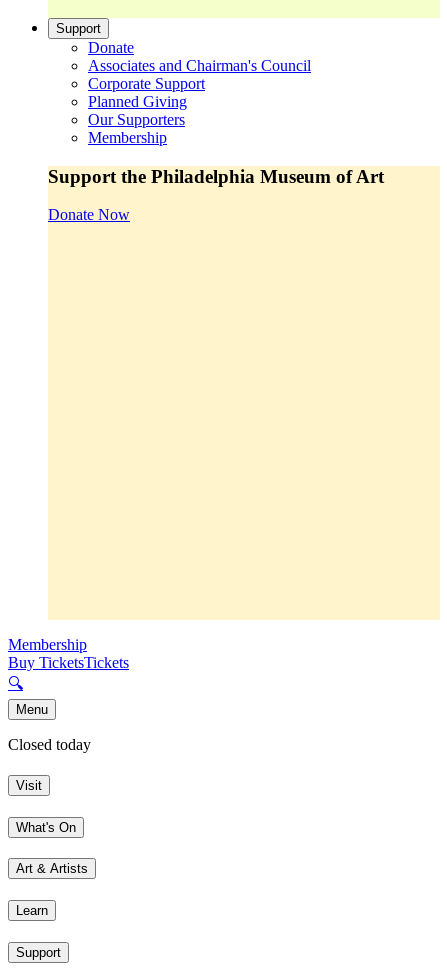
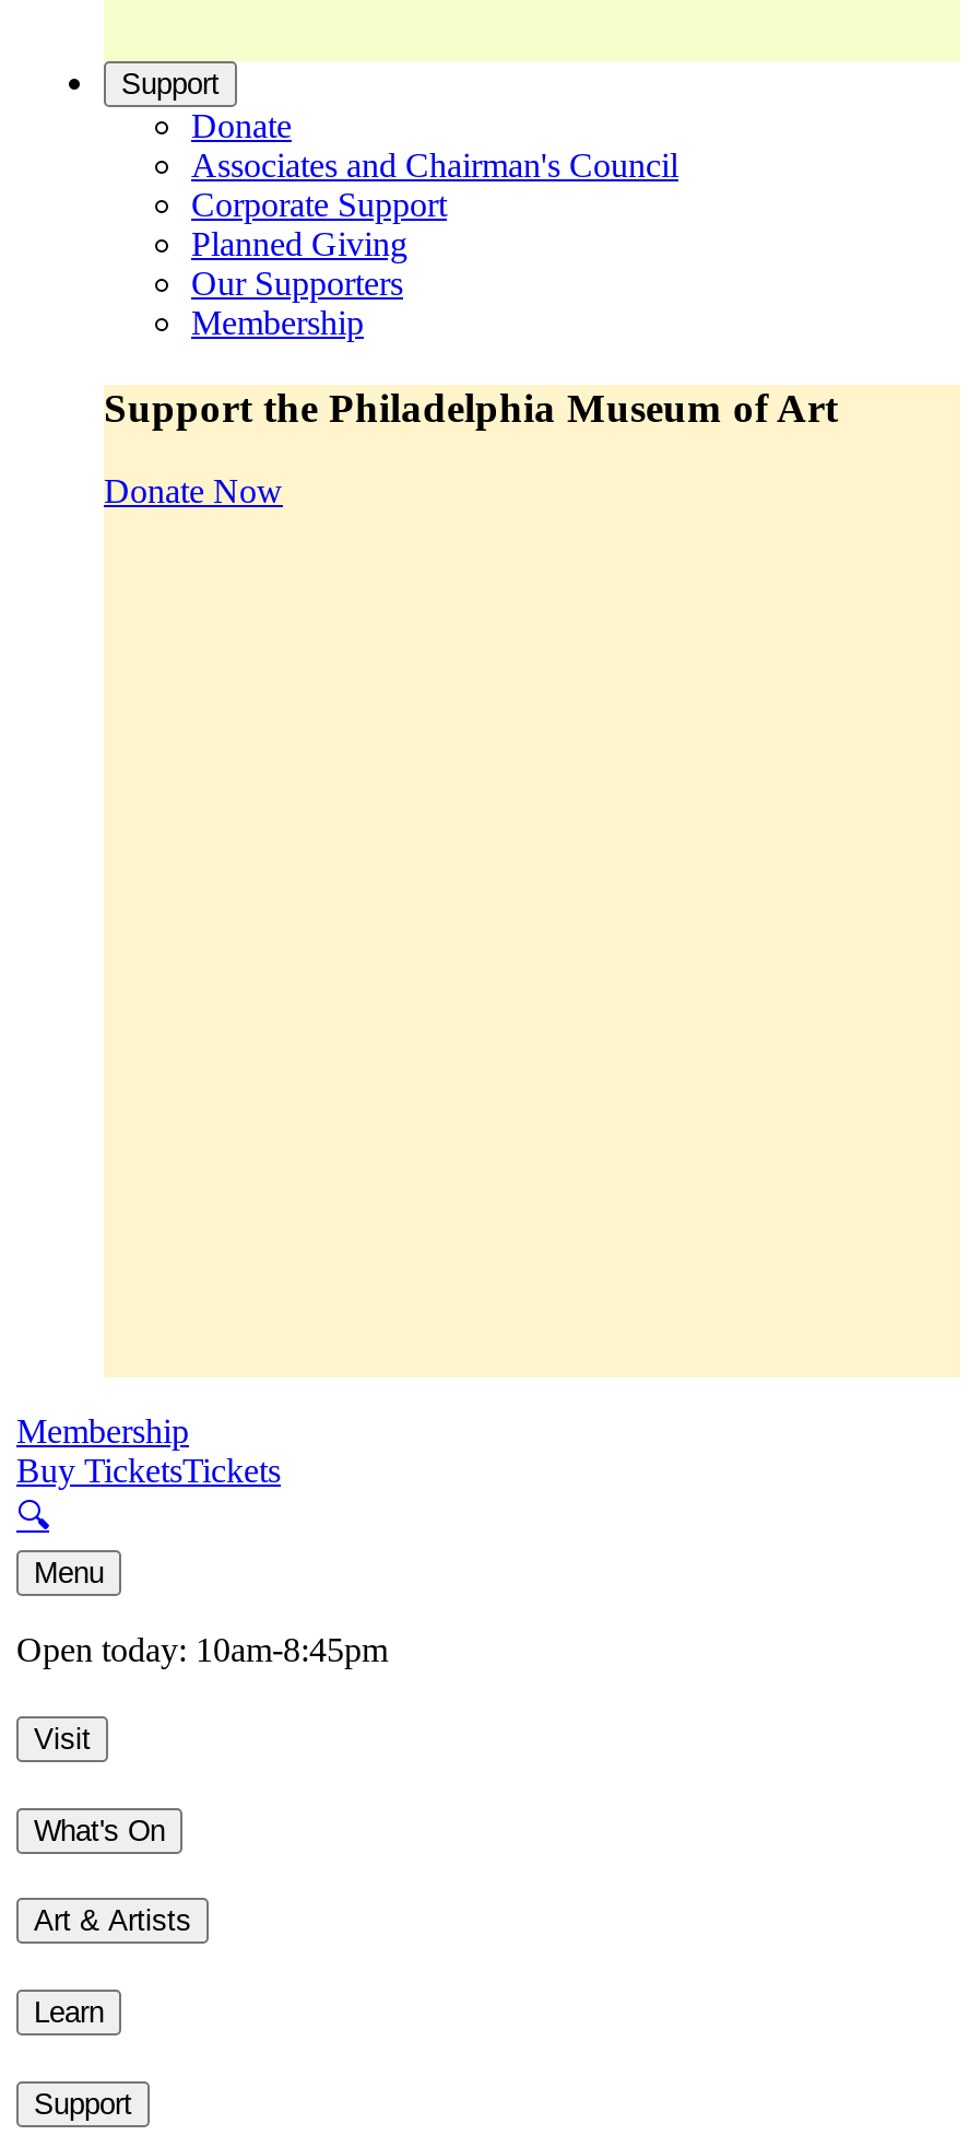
[8,736,91,753] Closed today -> [16,1632,388,1669] Open today: 10am-8:45pm

